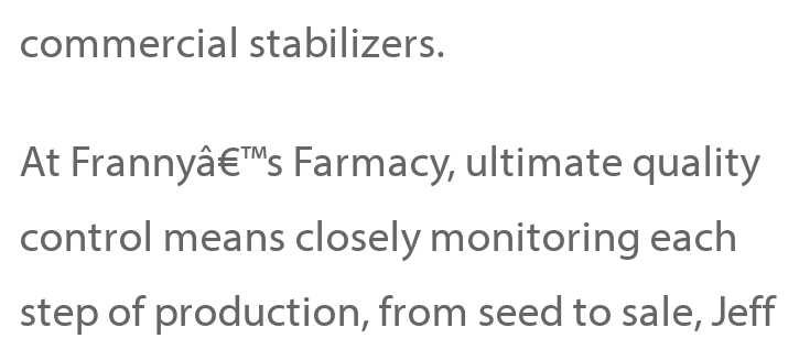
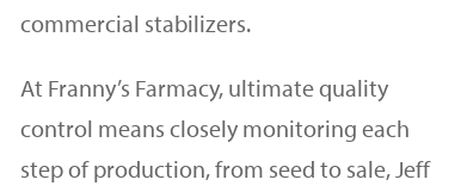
[19,133,760,188] At Frannyâ€™s Farmacy, ultimate quality -> [20,73,388,103] At Franny’s Farmacy, ultimate quality

